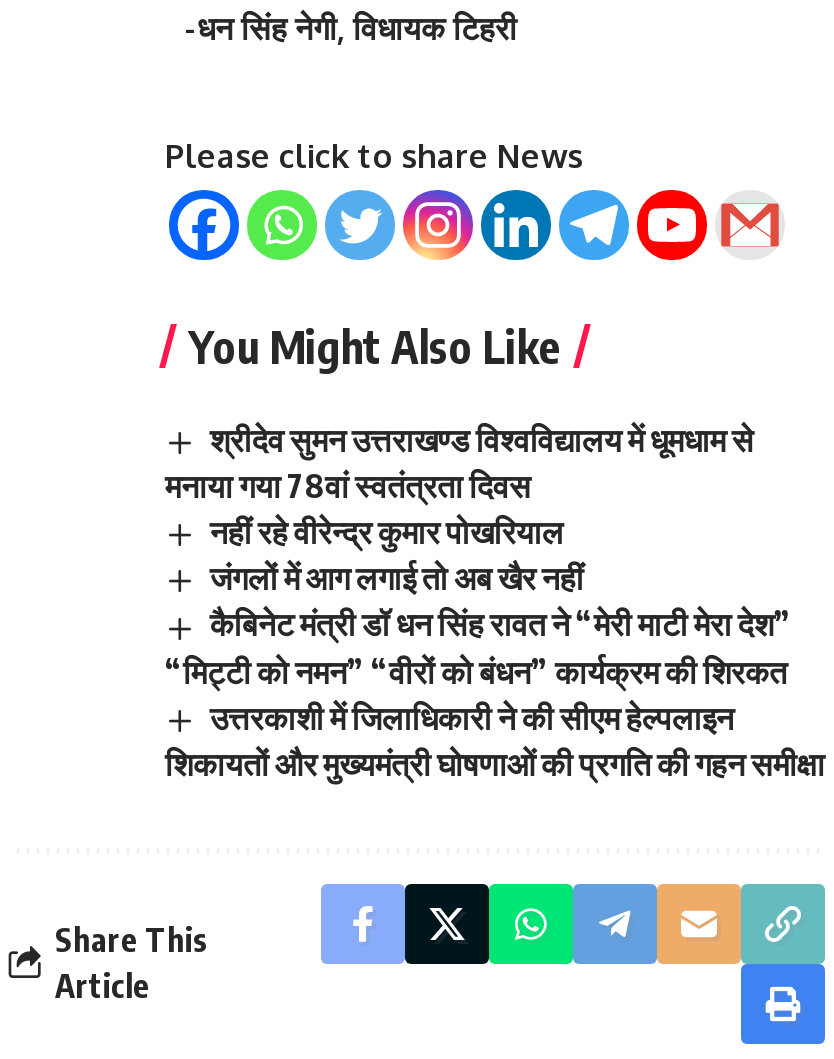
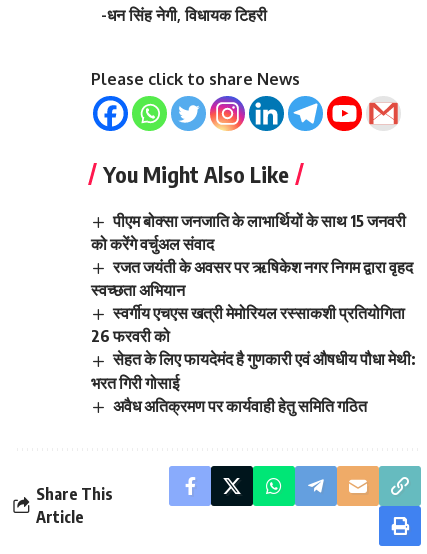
[165,420,825,783] श्रीदेव सुमन उत्तराखण्ड विश्वविद्यालय में धूमधाम से | मनाया गया 78वां स्वतंत्रता दिवस | नहीं रहे वीरेन्द्र कुमार पोखरियाल | जंगलों में आग लगाई तो अब खैर नहीं | कैबिनेट मंत्री डॉ धन सिंह रावत ने “मेरी माटी मेरा देश” | “मिट्टी को नमन” “वीरों को बंधन” कार्यक्रम की शिरकत | उत्तरकाशी में जिलाधिकारी ने की सीएम हेल्पलाइन | शिकायतों और मुख्यमंत्री घोषणाओं की प्रगति की गहन समीक्षा -> [91,211,416,416] पीएम बोक्सा जनजाति के लाभार्थियों के साथ 15 जनवरी | को करेंगे वर्चुअल संवाद | रजत जयंती के अवसर पर ऋषिकेश नगर निगम द्वारा वृहद | स्वच्छता अभियान | स्वर्गीय एचएस खत्री मेमोरियल रस्साकशी प्रतियोगिता | 26 फरवरी को | सेहत के लिए फायदेमंद है गुणकारी एवं औषधीय पौधा मेथी: | भरत गिरी गोसाई | अवैध अतिक्रमण पर कार्यवाही हेतु समिति गठित

